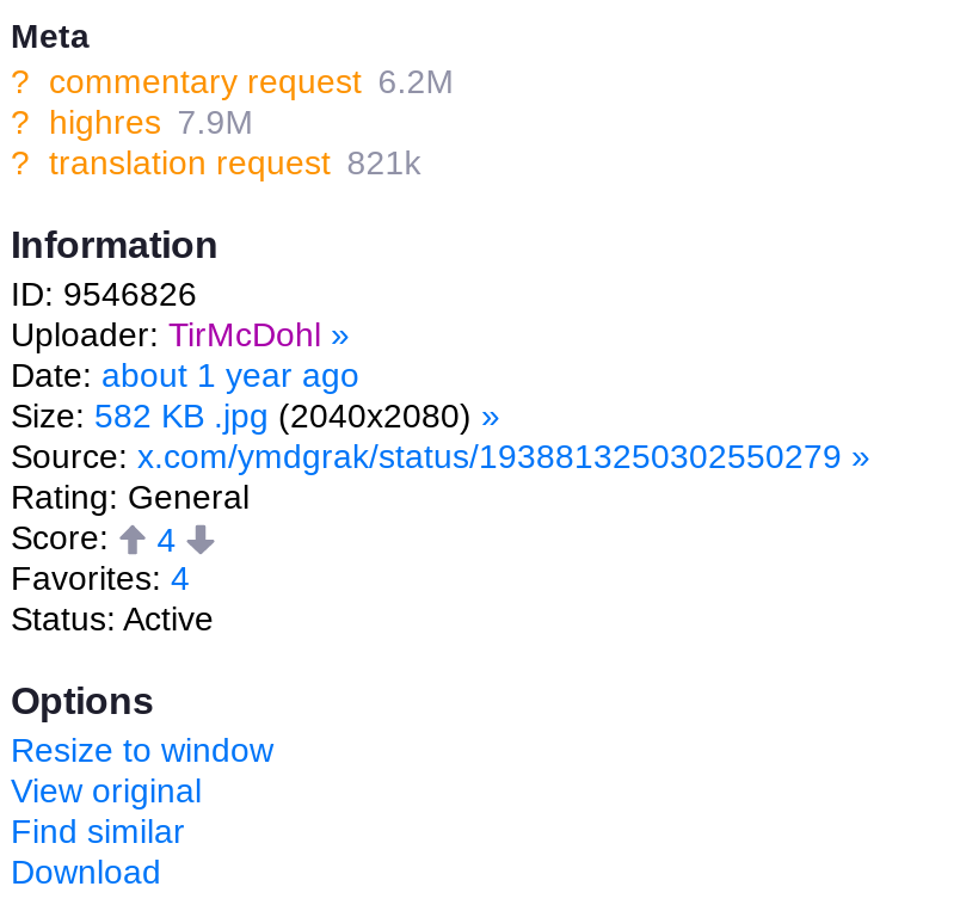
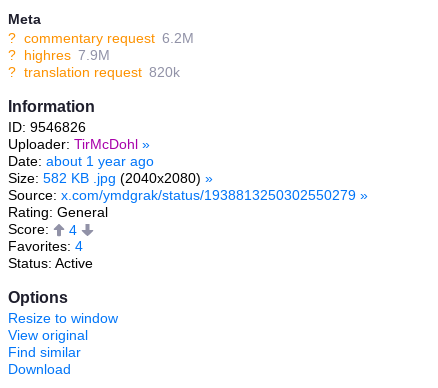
[11,143,421,181] ? translation request 821k -> [8,64,180,80] ? translation request 820k

